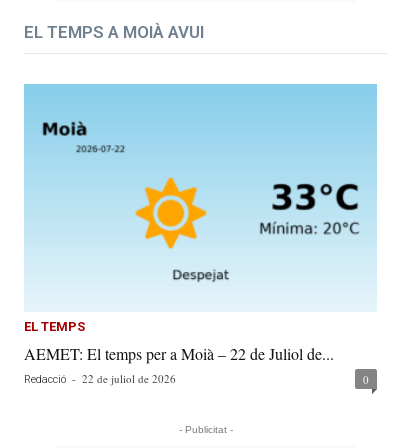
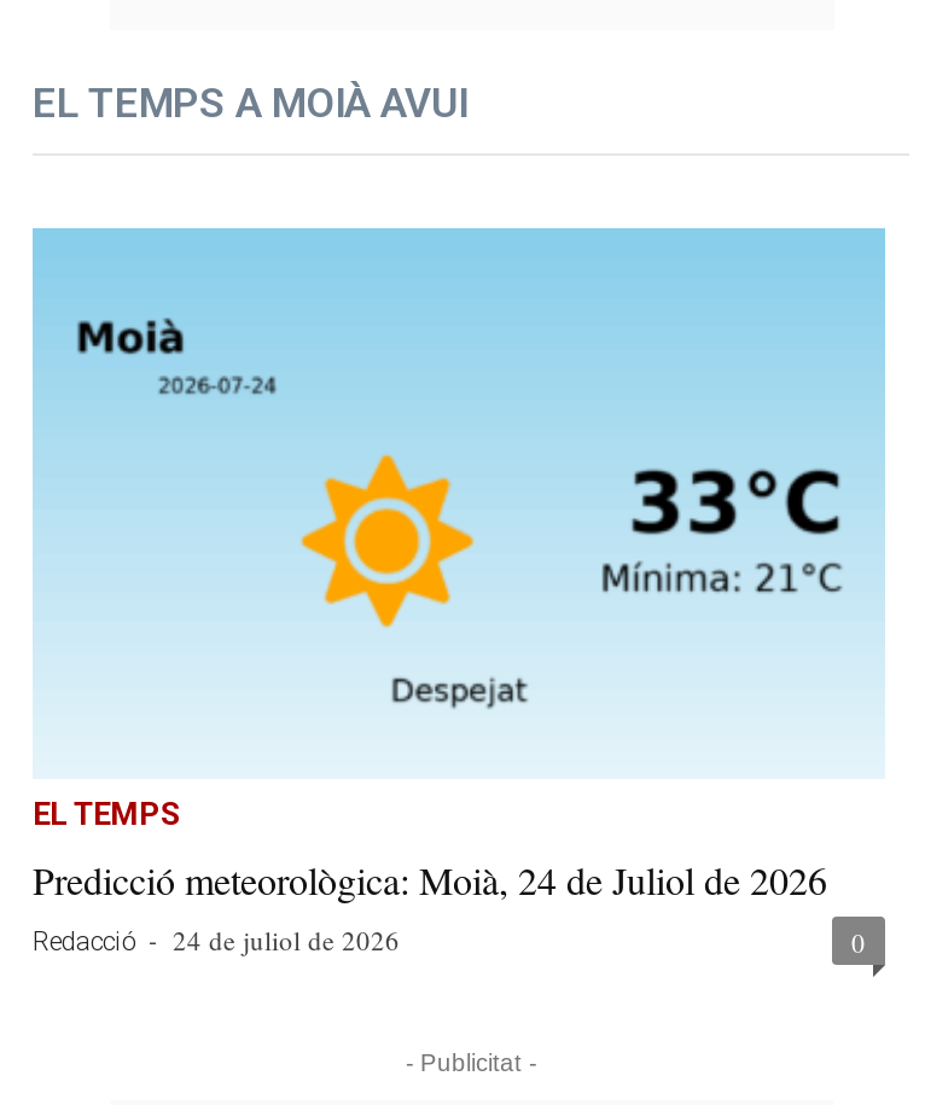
[24,343,334,386] AEMET: El temps per a Moià – 22 de Juliol de... | Redacció - 22 de juliol de 2026 -> [33,853,827,957] Predicció meteorològica: Moià, 24 de Juliol de 2026 | Redacció - 24 de juliol de 2026

